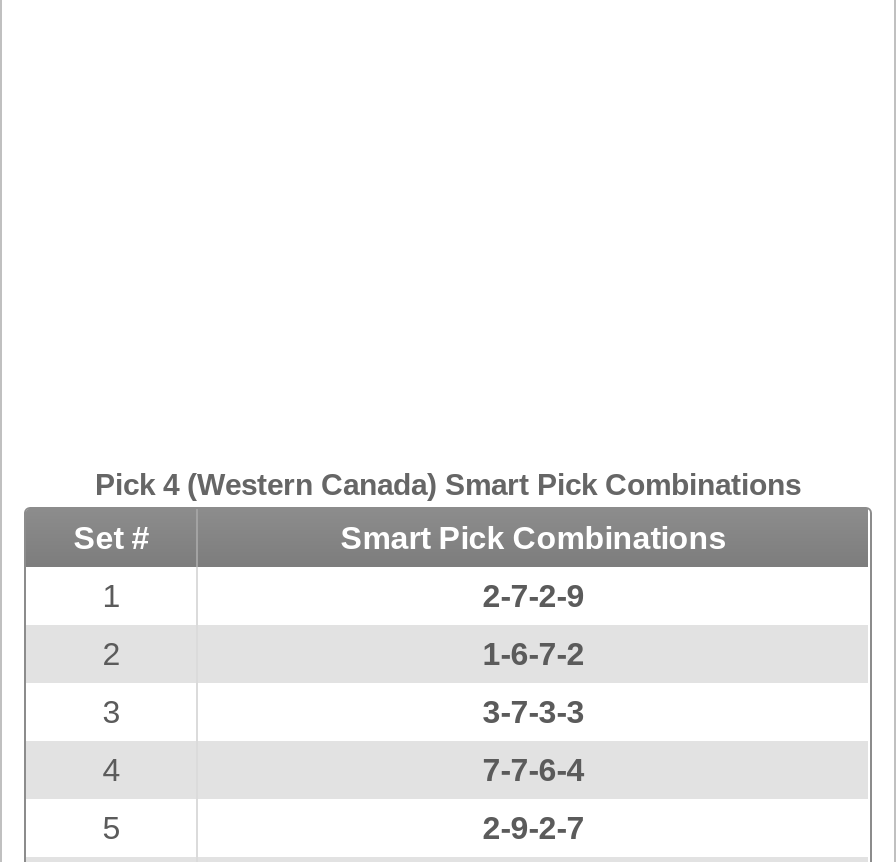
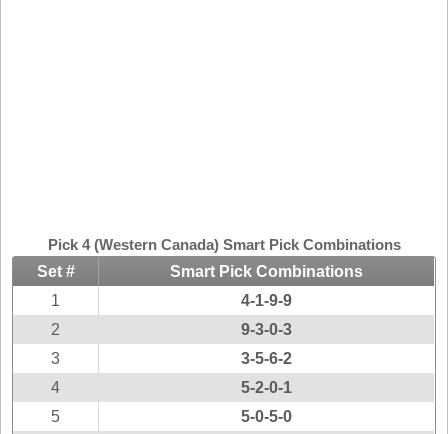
[483,579,585,613] 2-7-2-9 -> [241,292,292,309] 4-1-9-9
[483,637,585,671] 1-6-7-2 -> [241,321,292,338] 9-3-0-3
[483,695,585,729] 3-7-3-3 -> [241,350,292,367] 3-5-6-2
[483,753,585,787] 7-7-6-4 -> [241,379,292,396] 5-2-0-1
[483,811,585,845] 2-9-2-7 -> [241,408,292,425] 5-0-5-0

